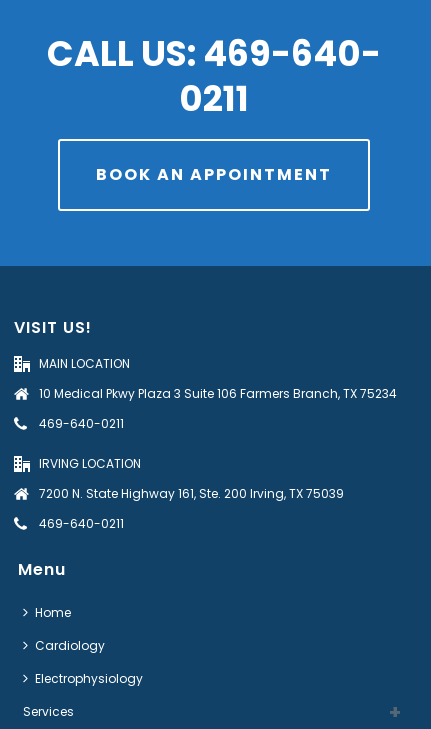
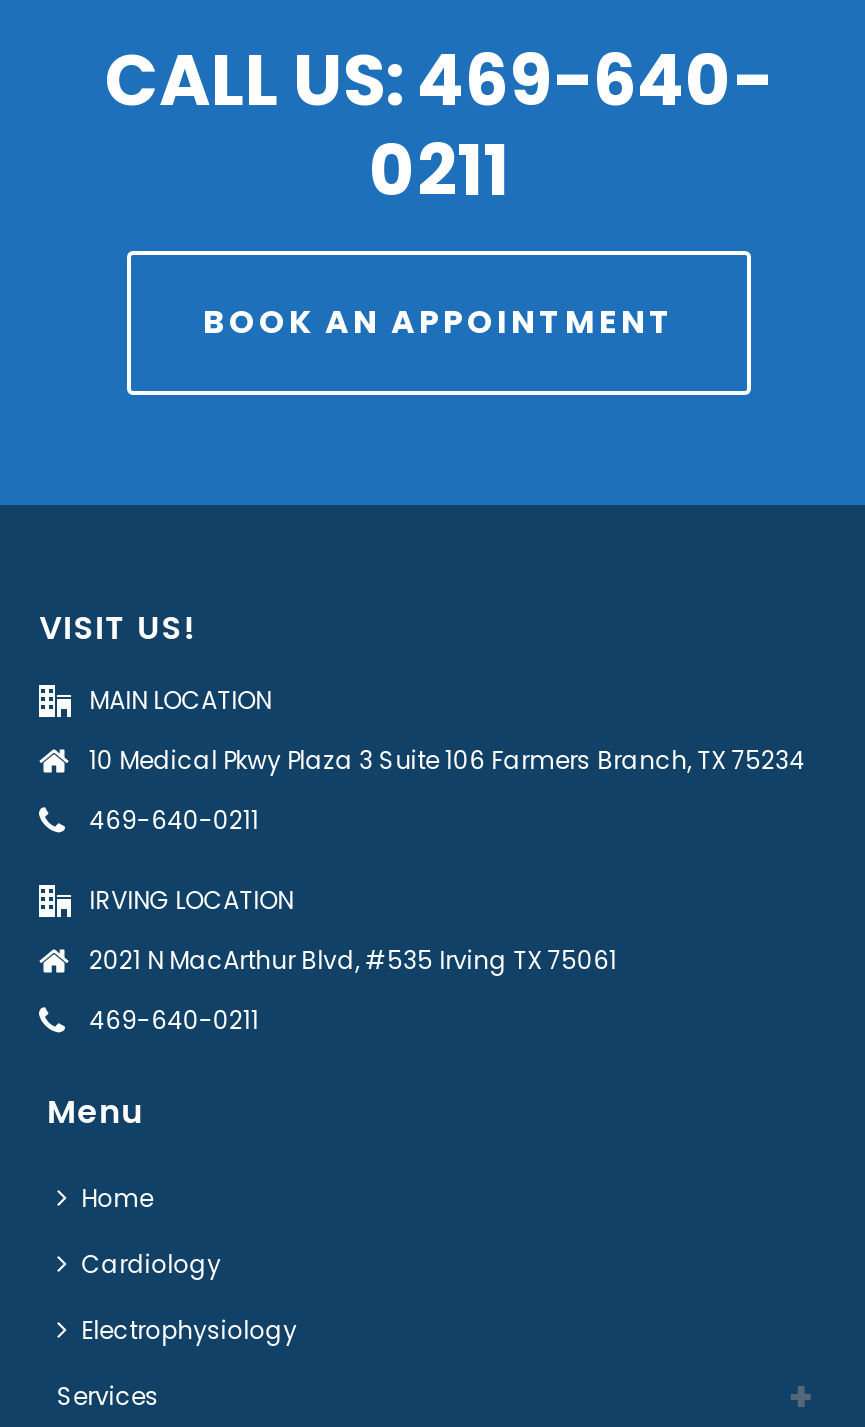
[39,485,344,502] 7200 N. State Highway 161, Ste. 200 Irving, TX 75039 -> [89,943,617,977] 2021 N MacArthur Blvd, #535 Irving TX 75061

